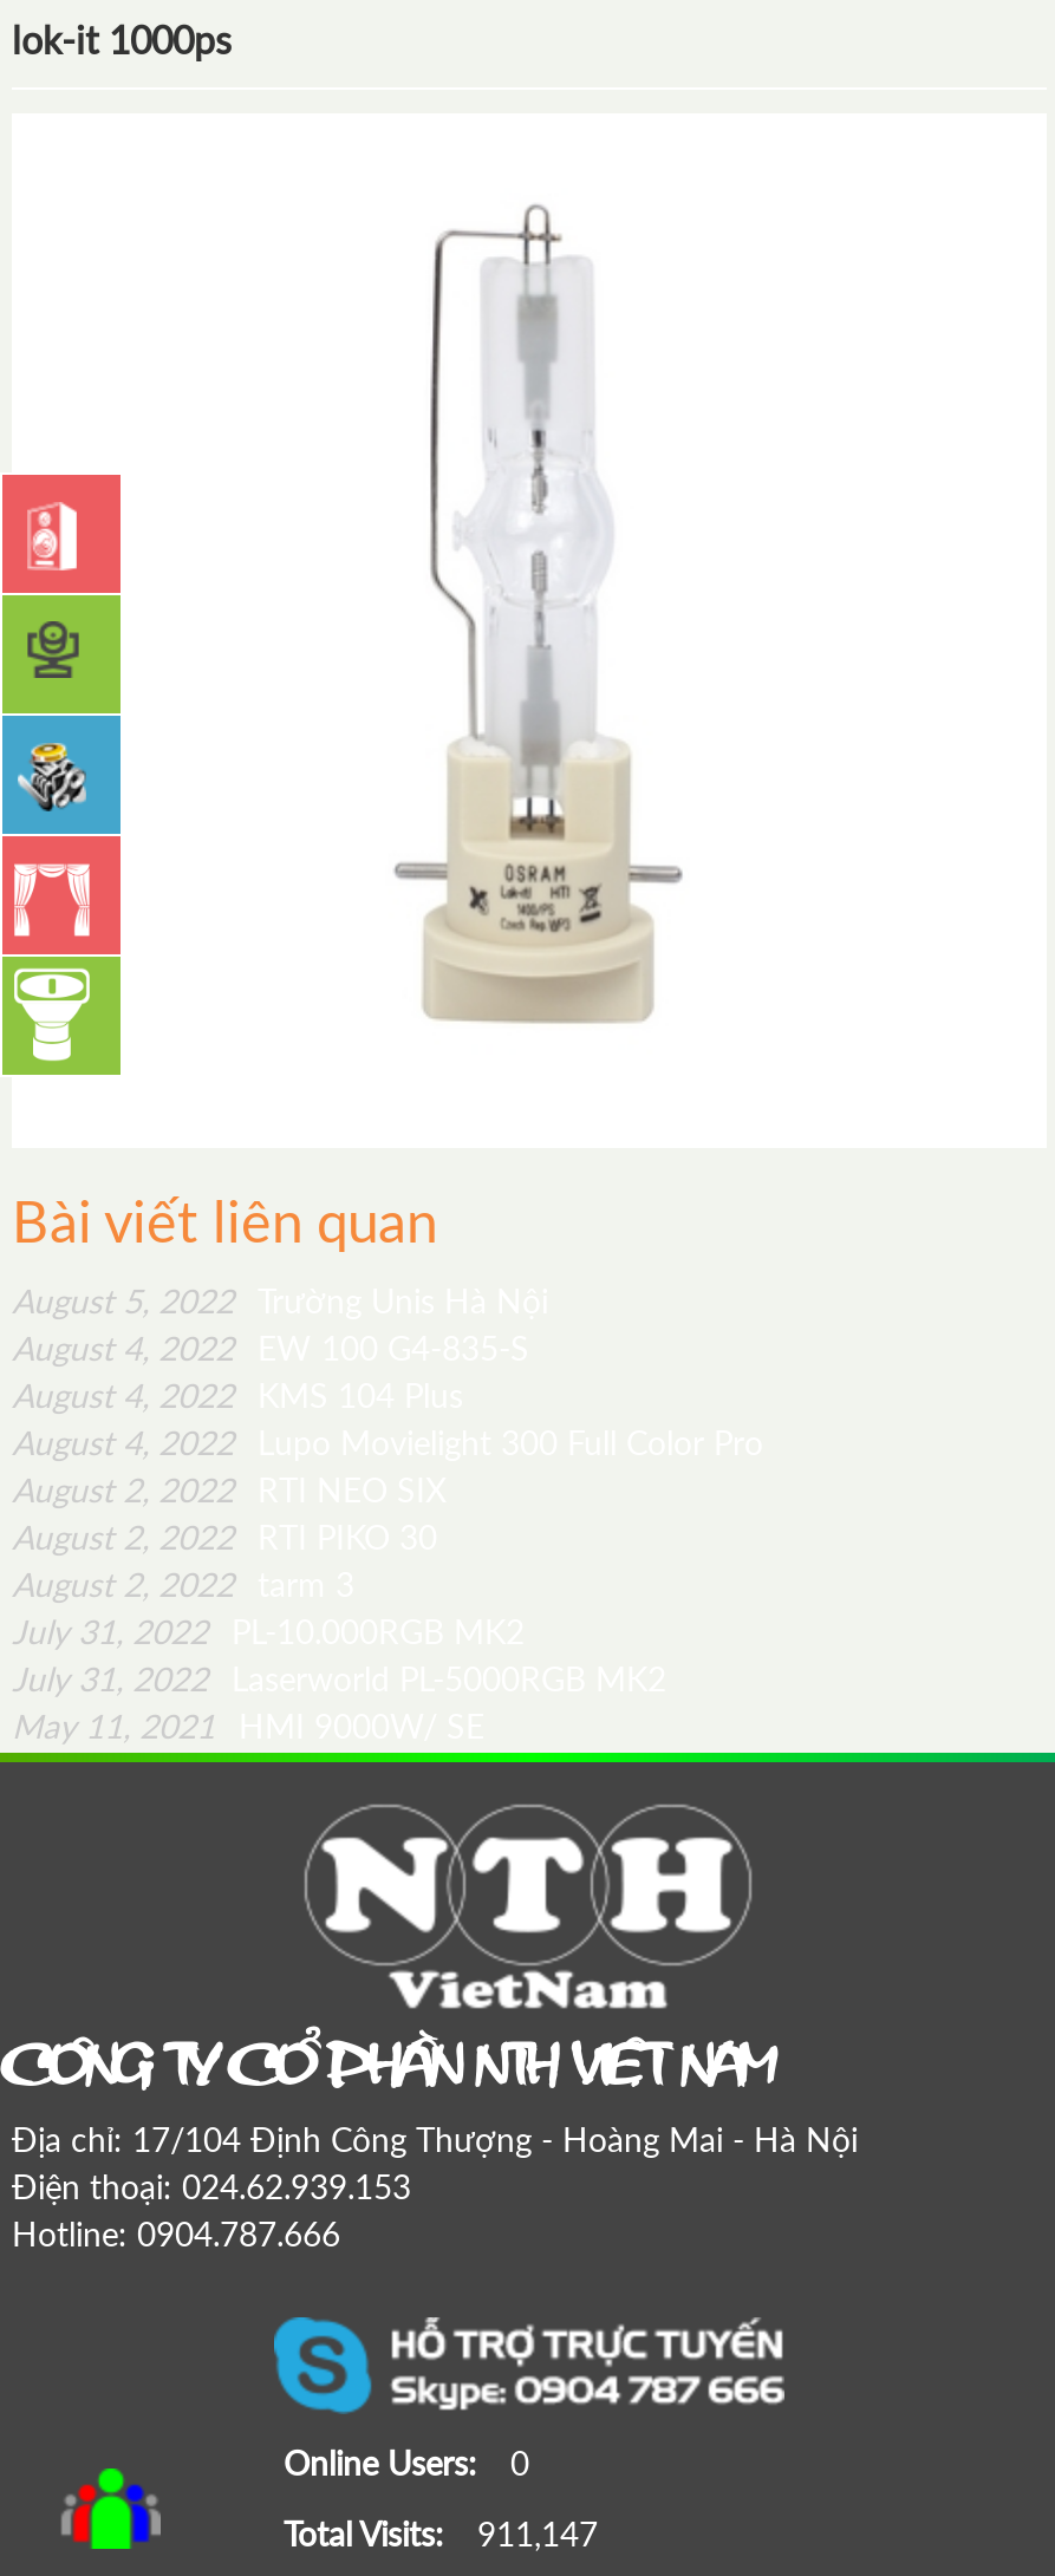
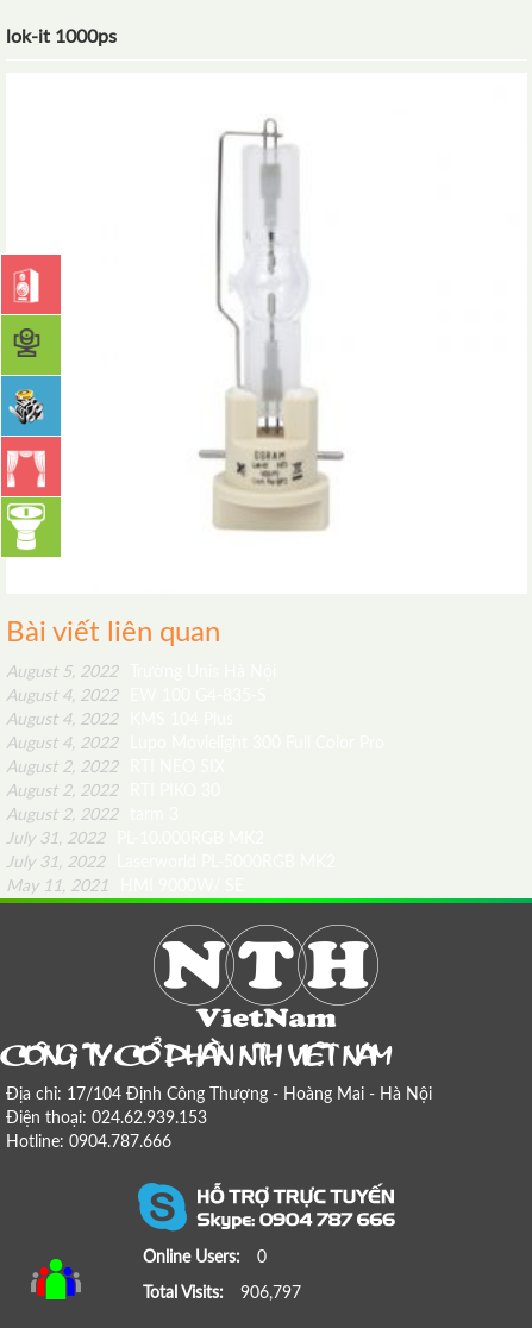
[284,2520,598,2554] Total Visits: 911,147 -> [143,1285,301,1302] Total Visits: 906,797

